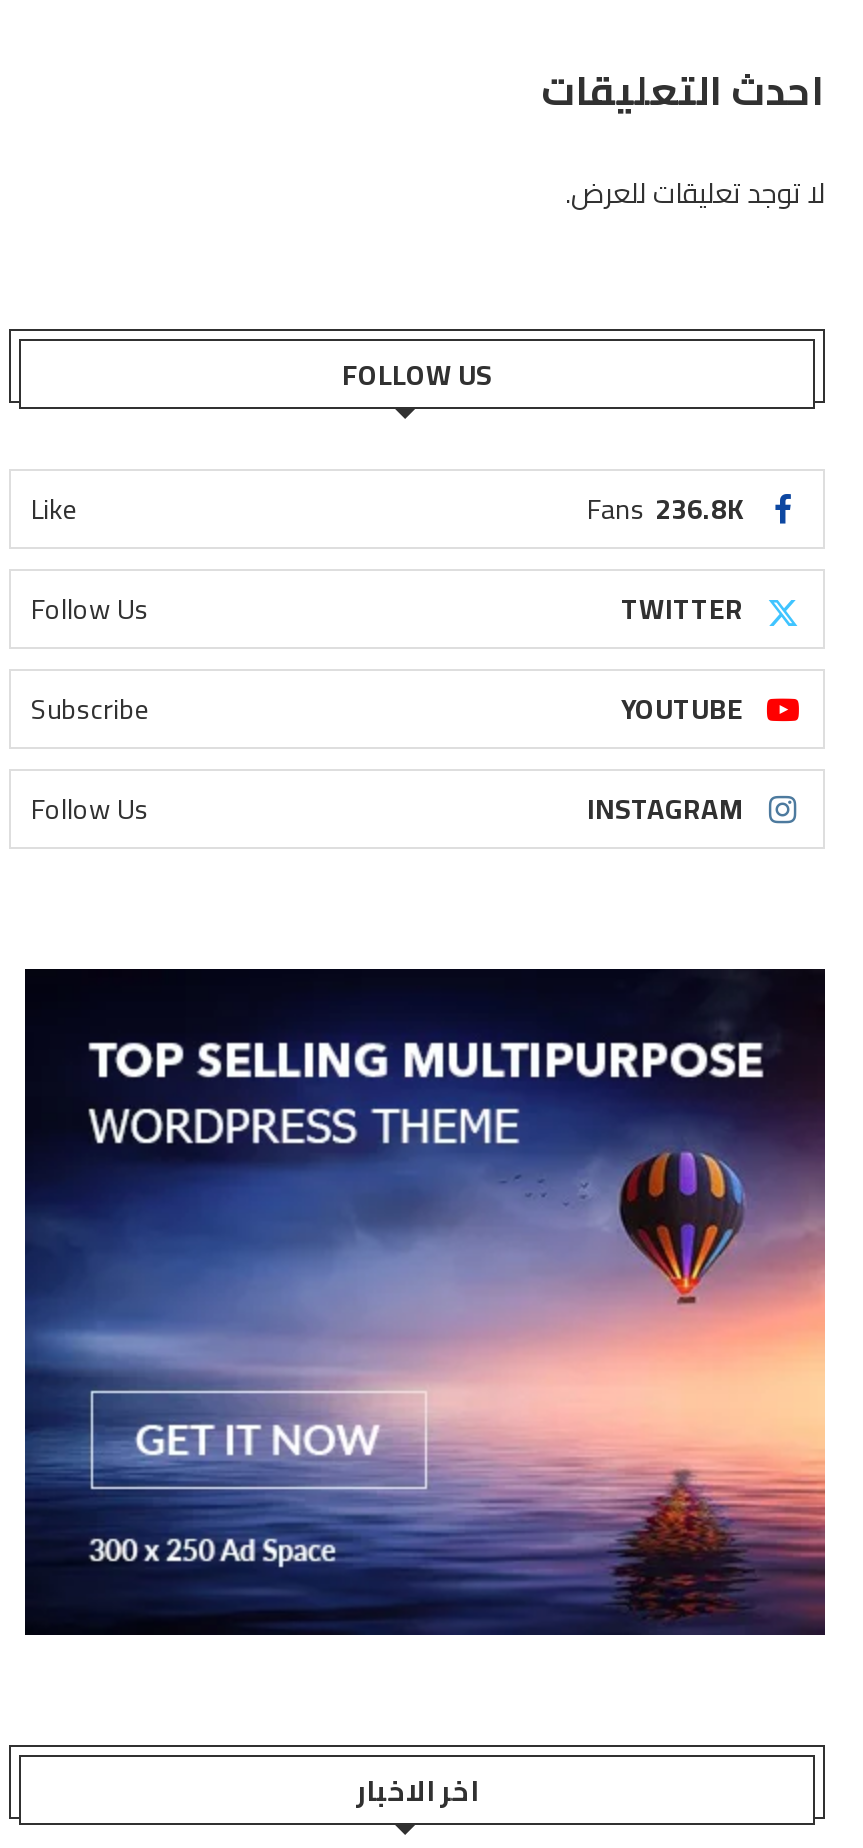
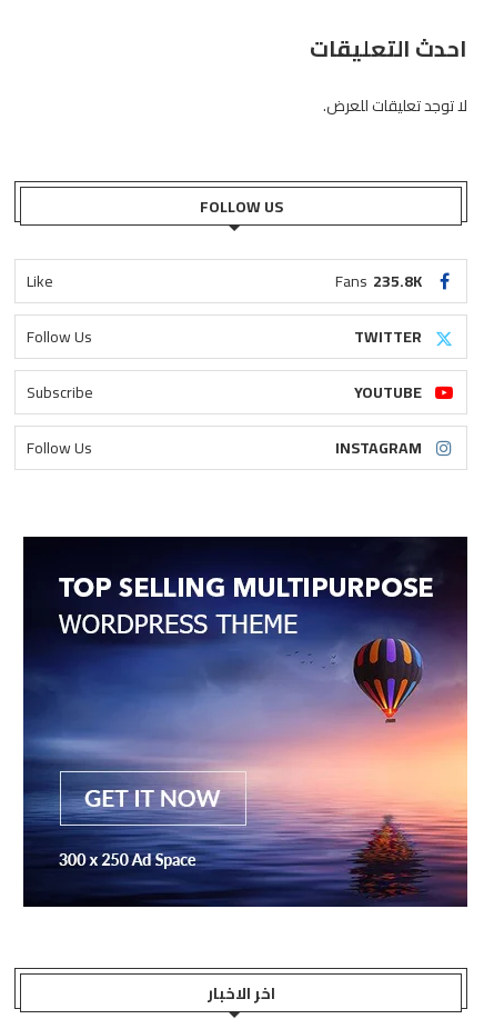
[587,483,743,535] Fans 236.8K -> [335,267,422,295] Fans 235.8K

